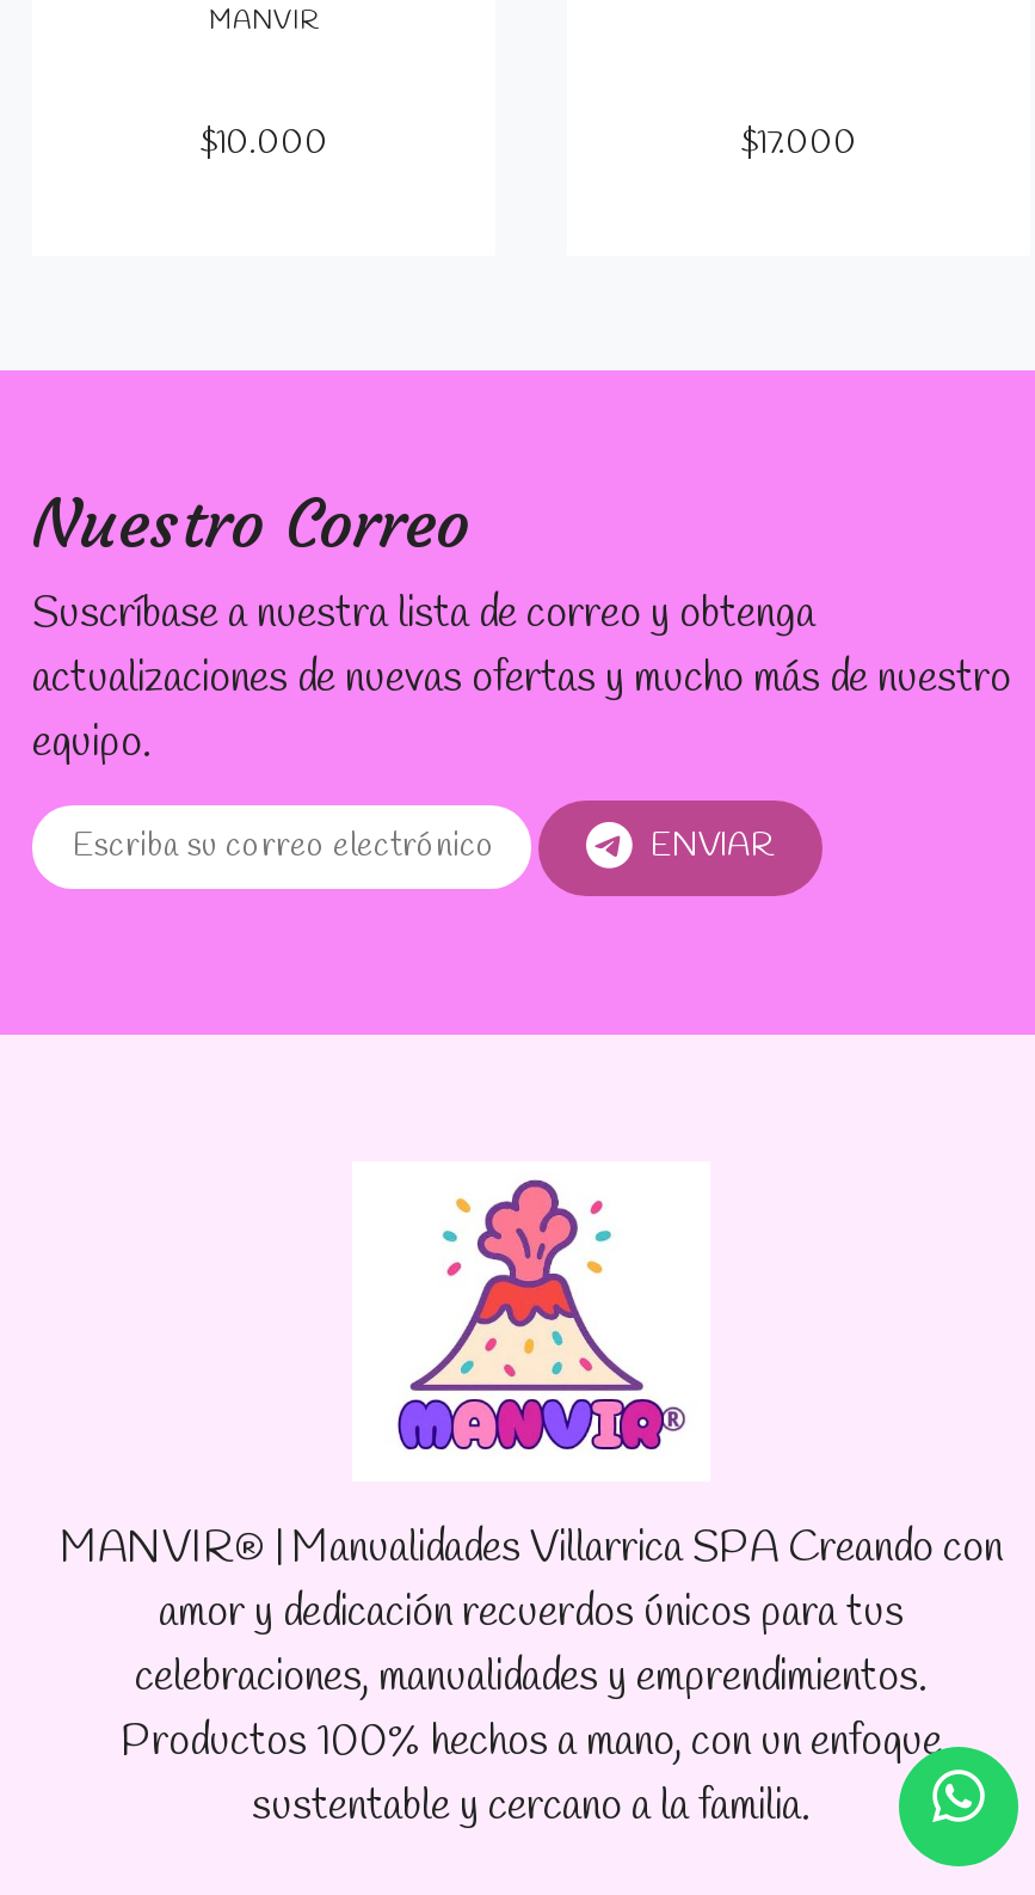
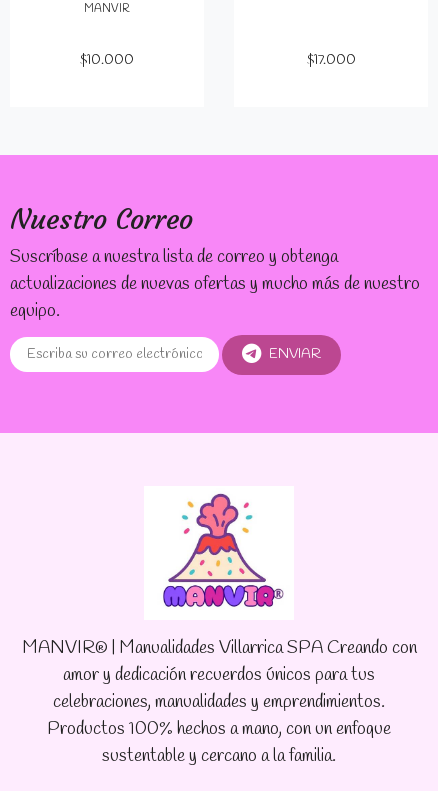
[897,1744,1021,1869] [image] -> none

